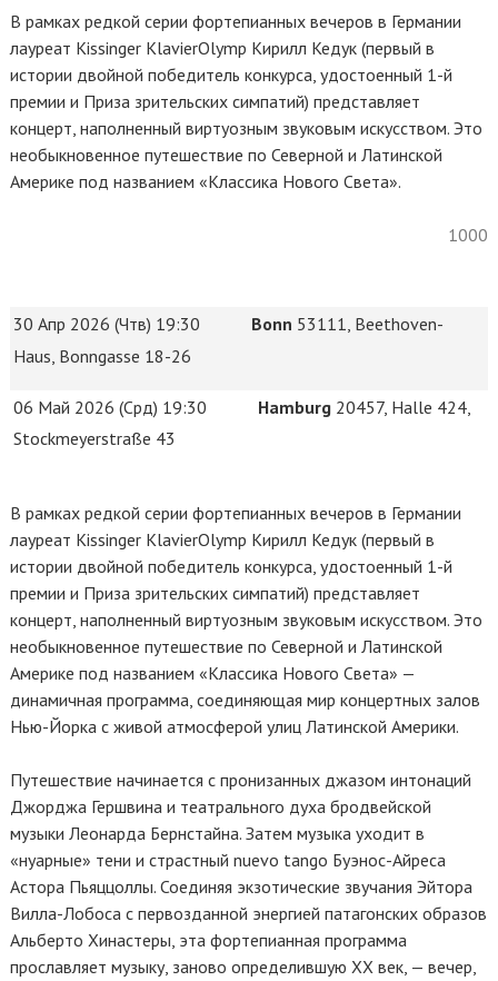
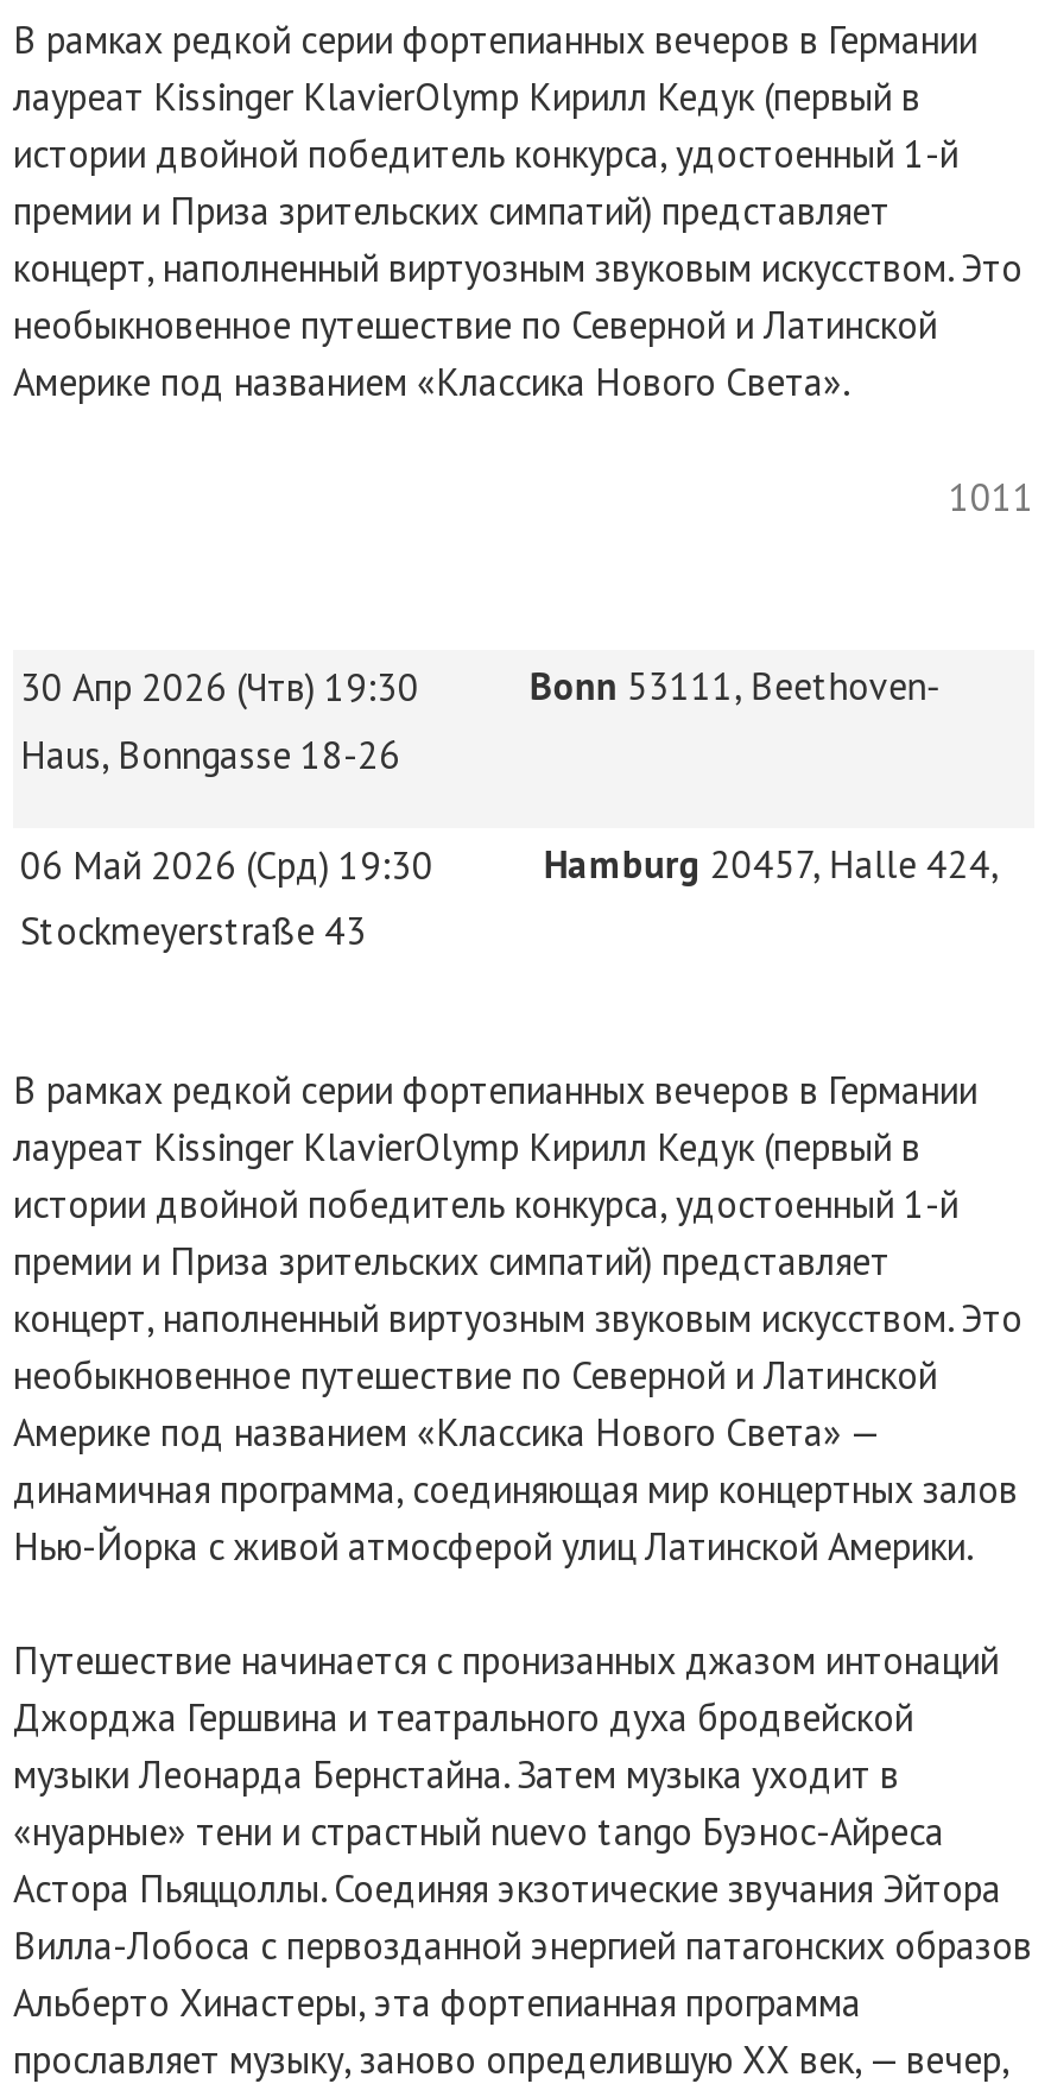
[448,224,488,246] 1000 -> [949,473,1034,520] 1011

